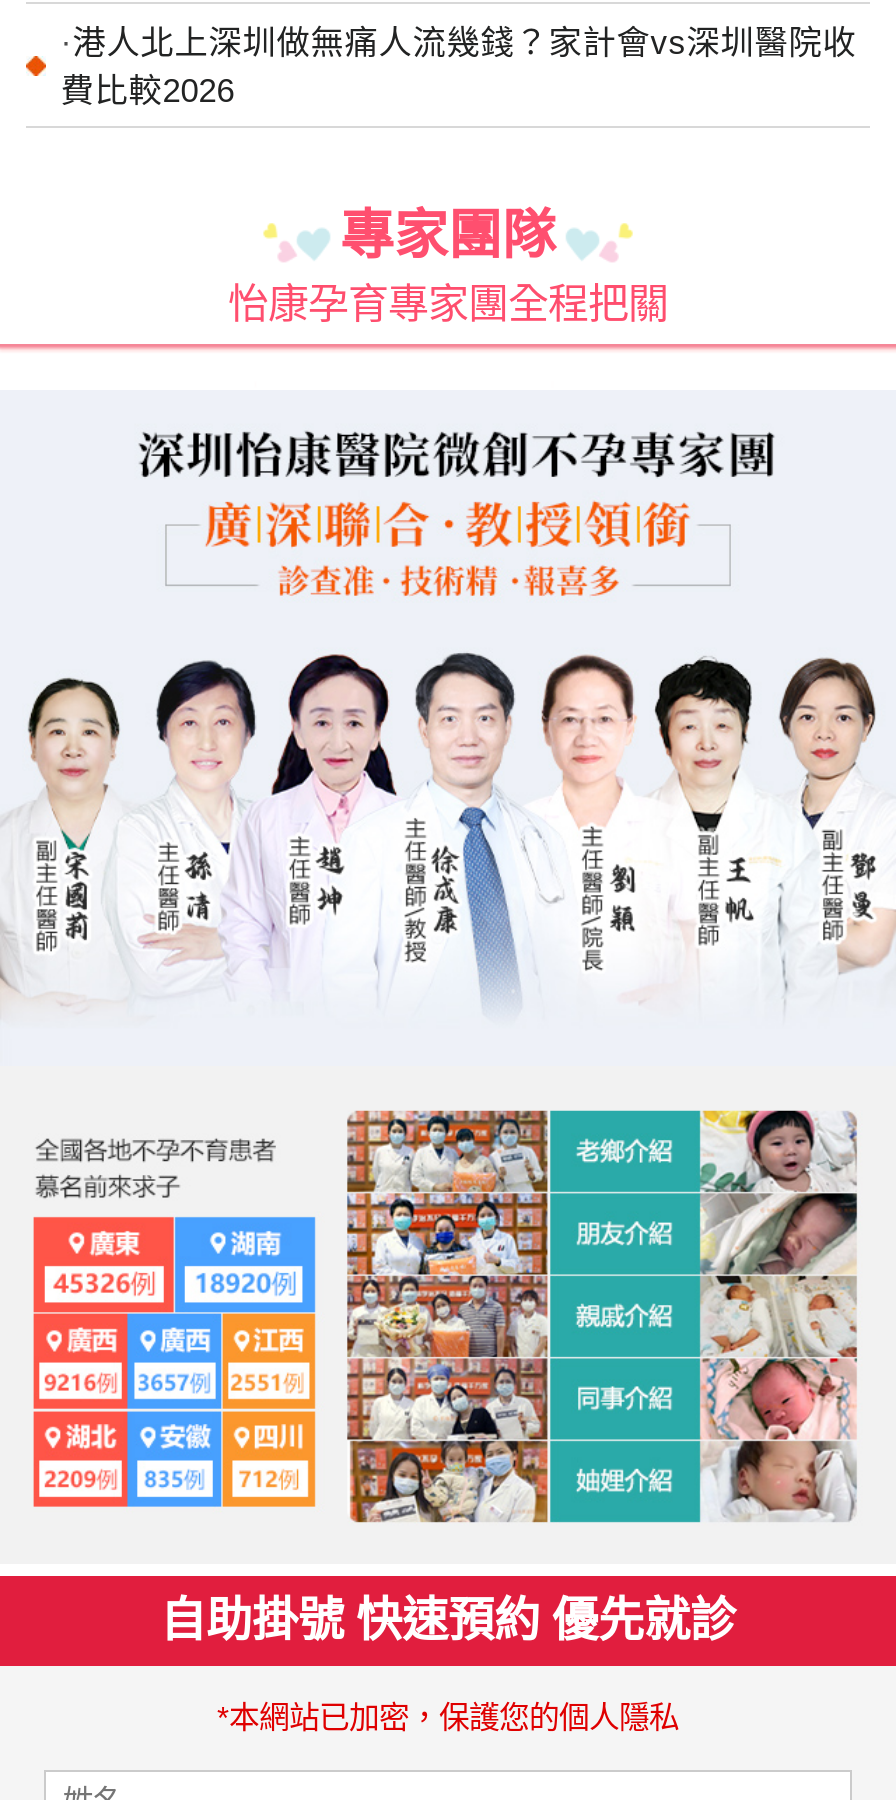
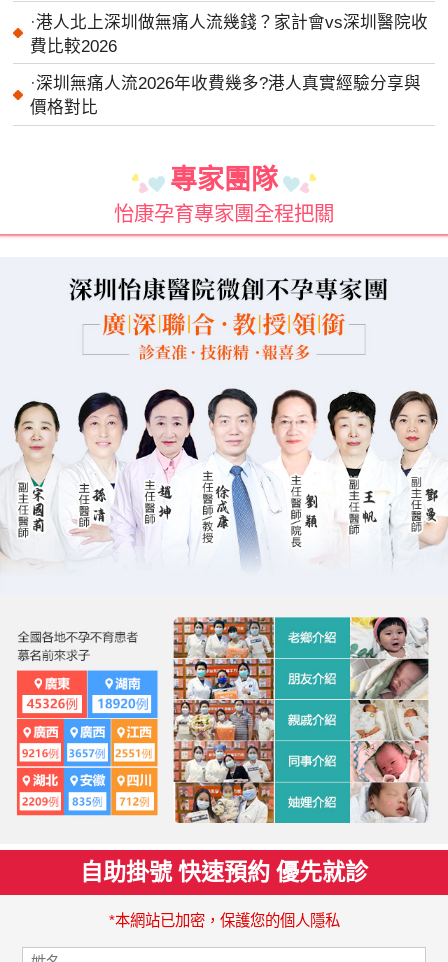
none -> [30,74,421,117] ·深圳無痛人流2026年收費幾多?港人真實經驗分享與 | 價格對比

